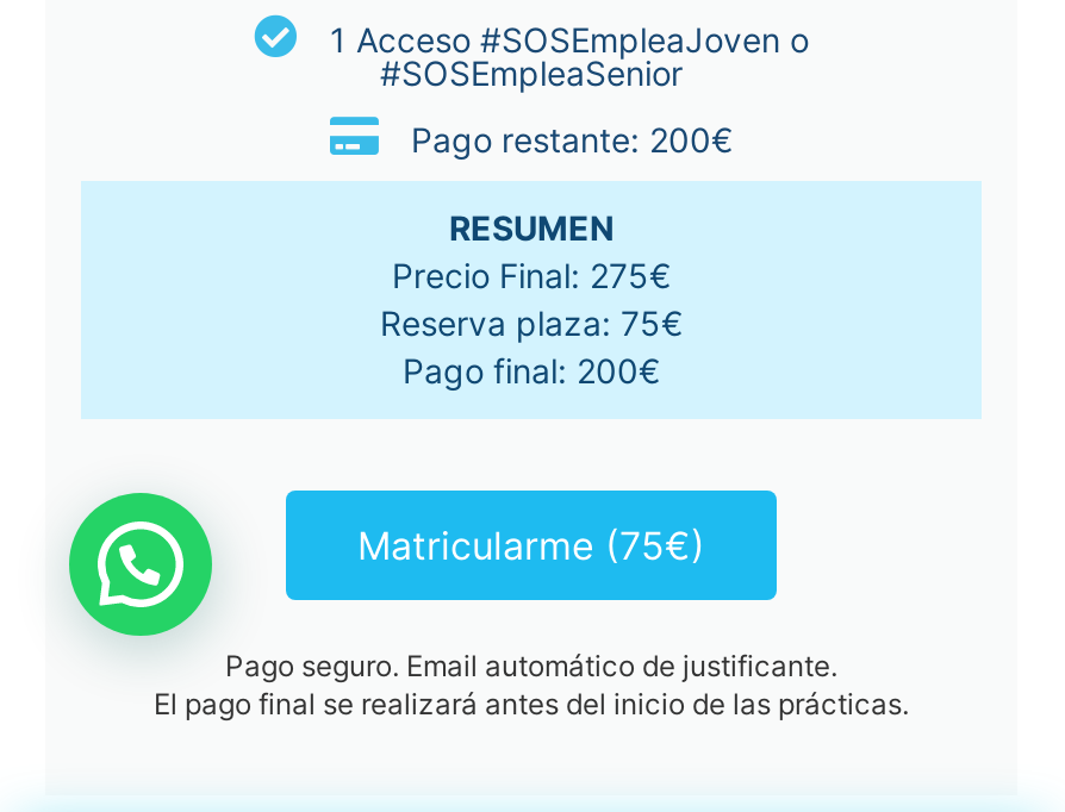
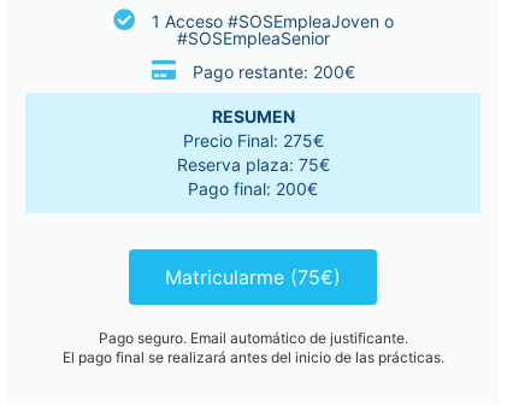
[64,491,217,648] [image] -> none

